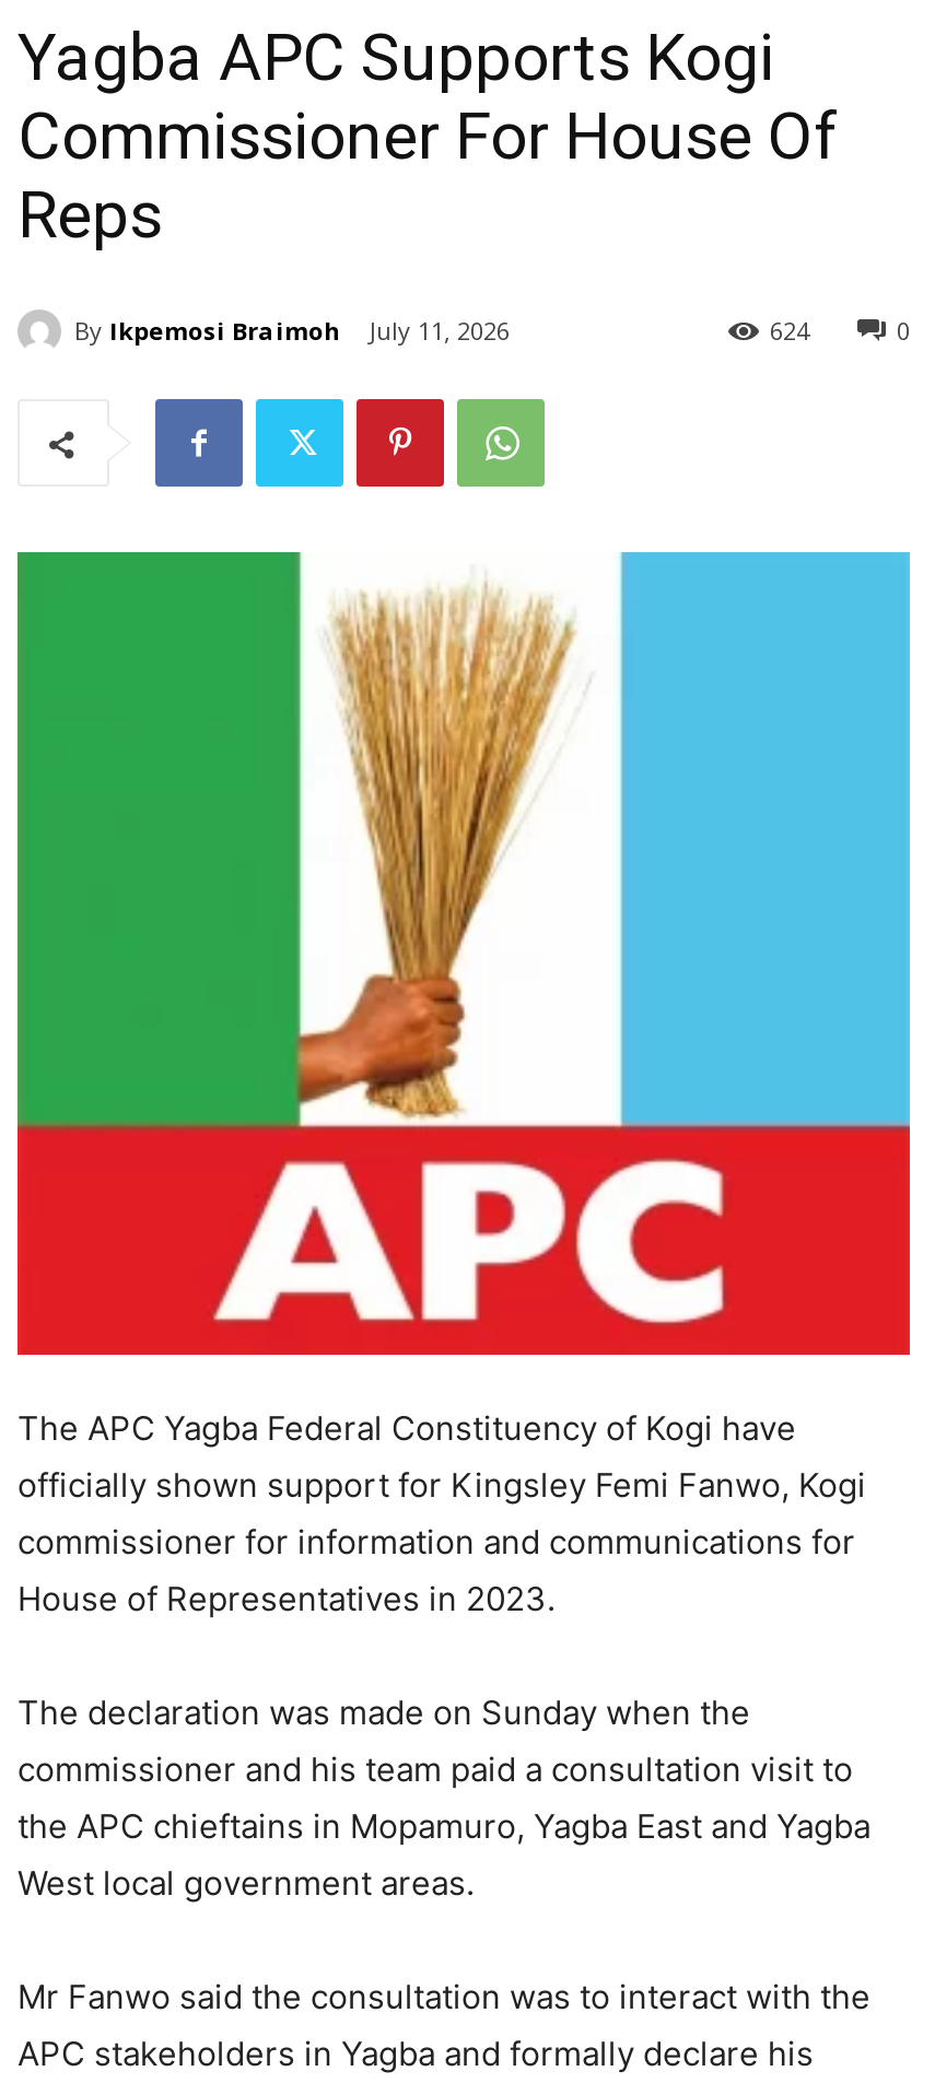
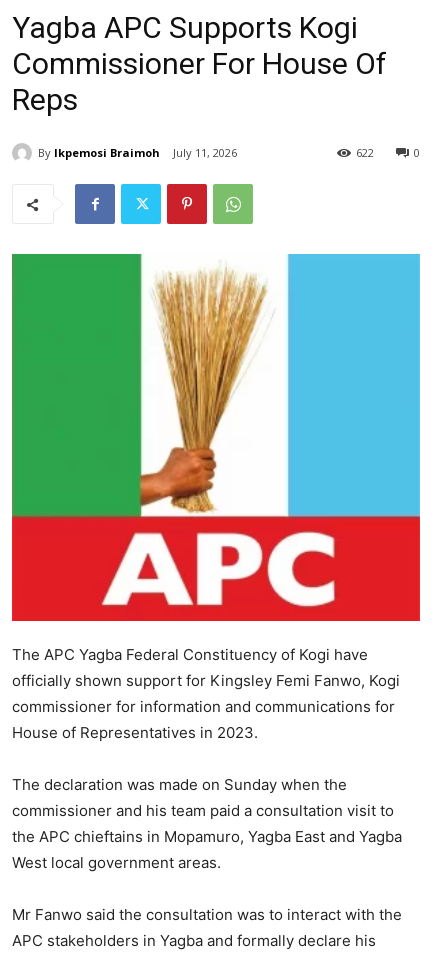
[770,314,809,347] 624 -> [356,145,374,160] 622

